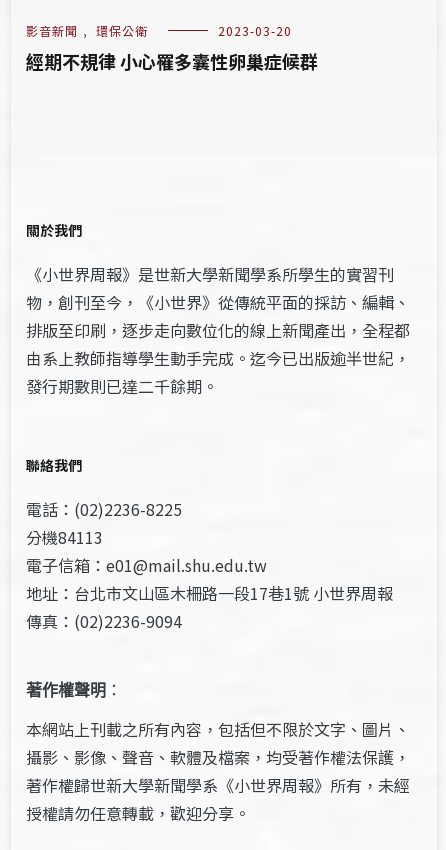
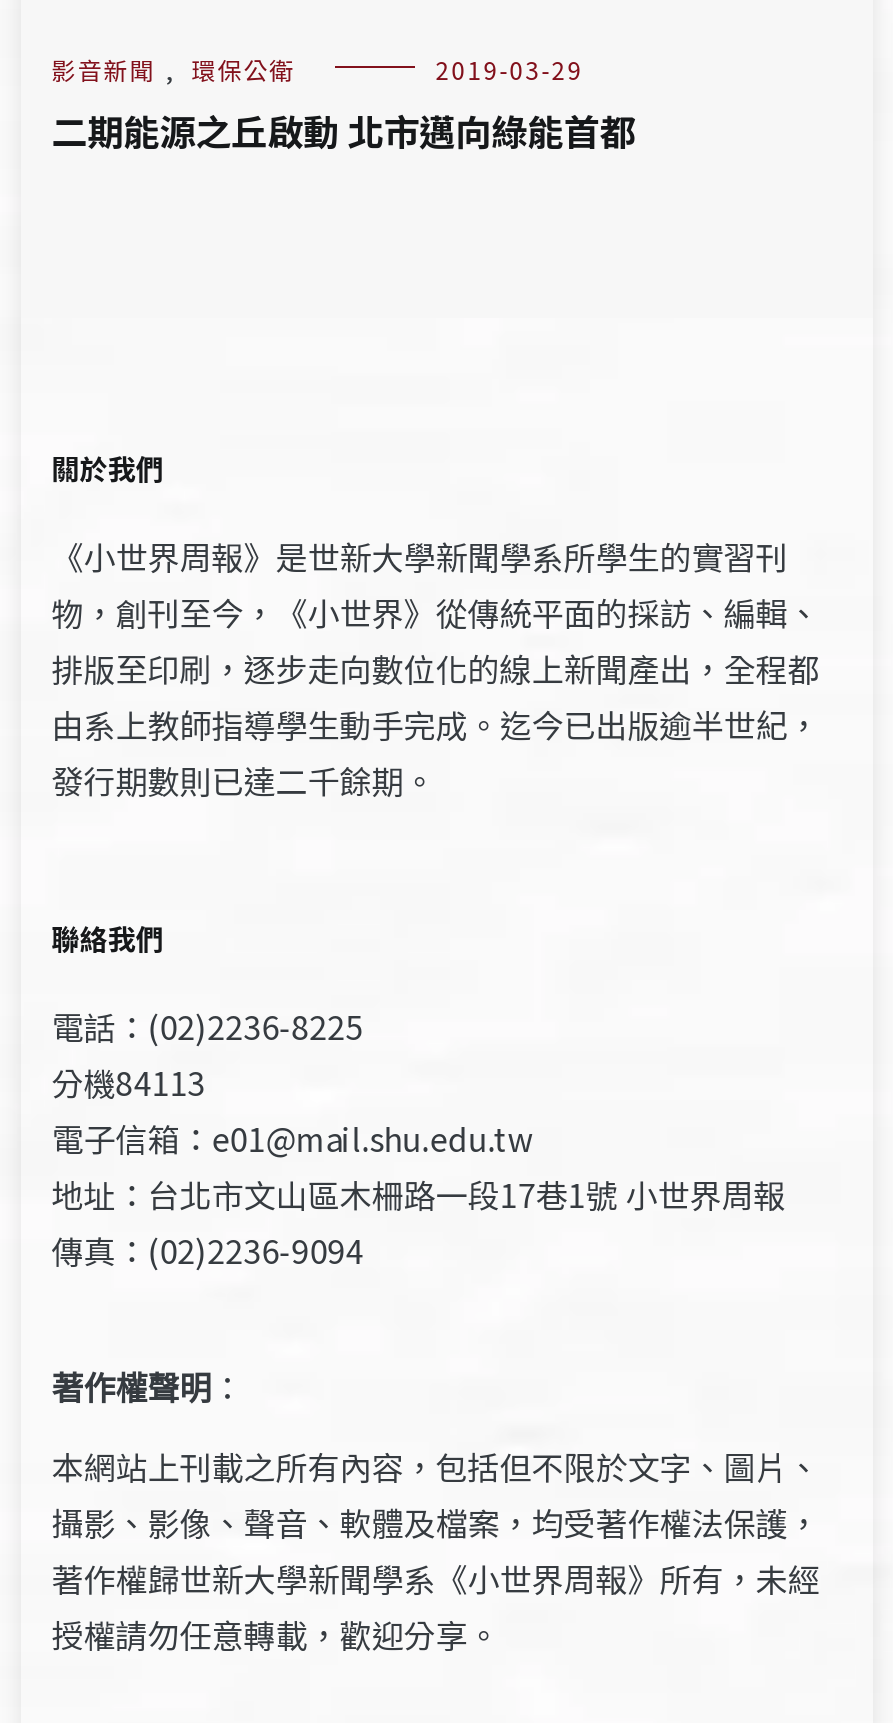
[218,22,292,39] 2023-03-20 -> [435,51,583,85] 2019-03-29
[26,48,318,74] 經期不規律 小心罹多囊性卵巢症候群 -> [51,103,635,155] 二期能源之丘啟動 北市邁向綠能首都

